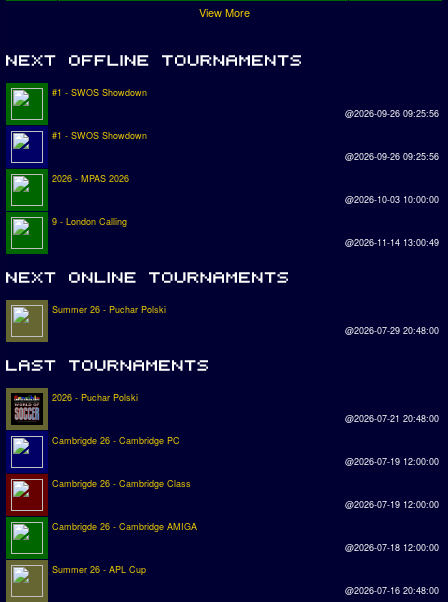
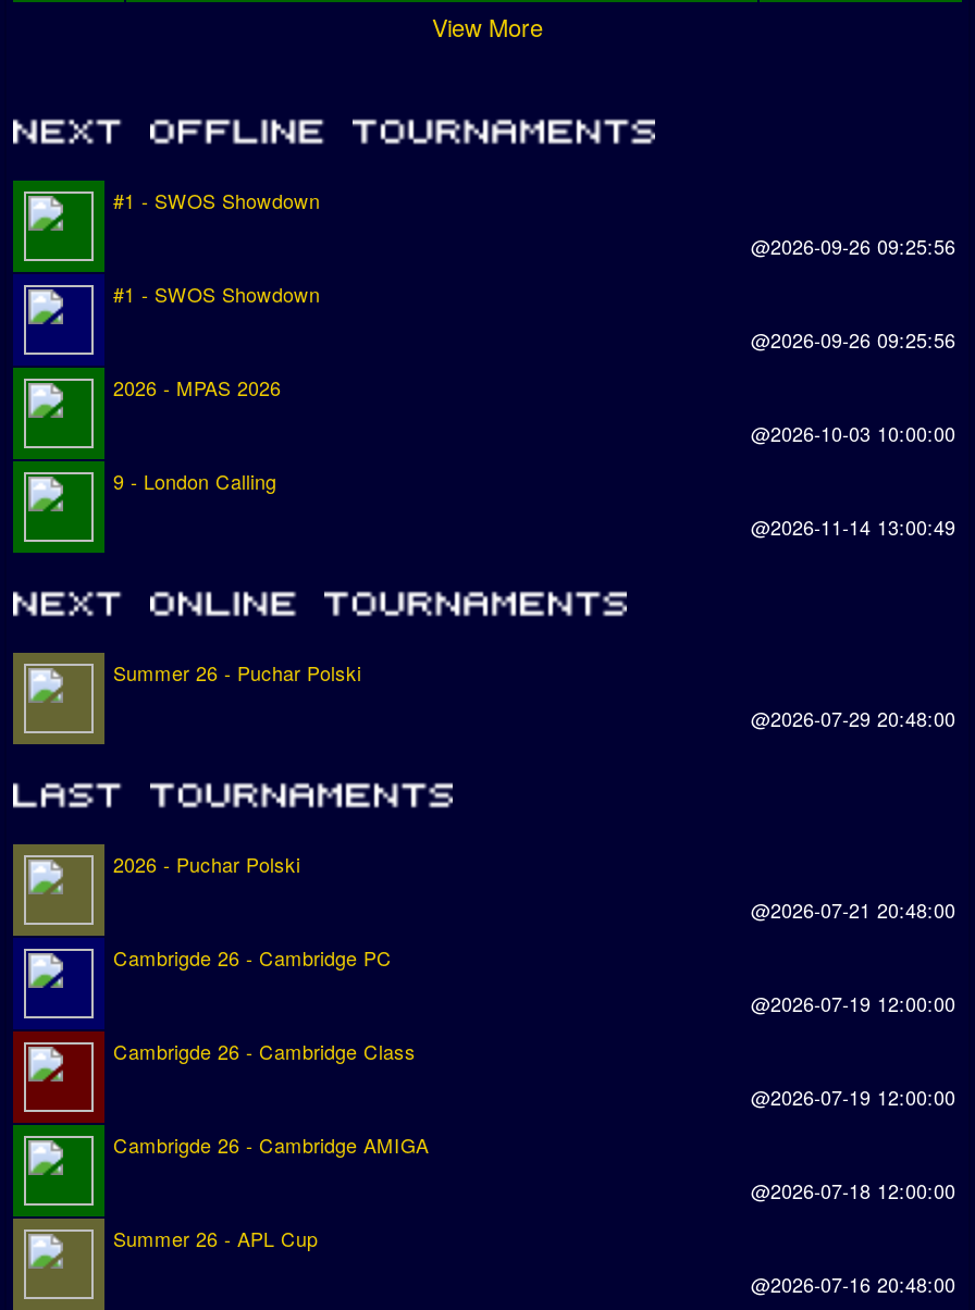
[10,392,44,426] [image] -> [22,853,96,927] [image]

